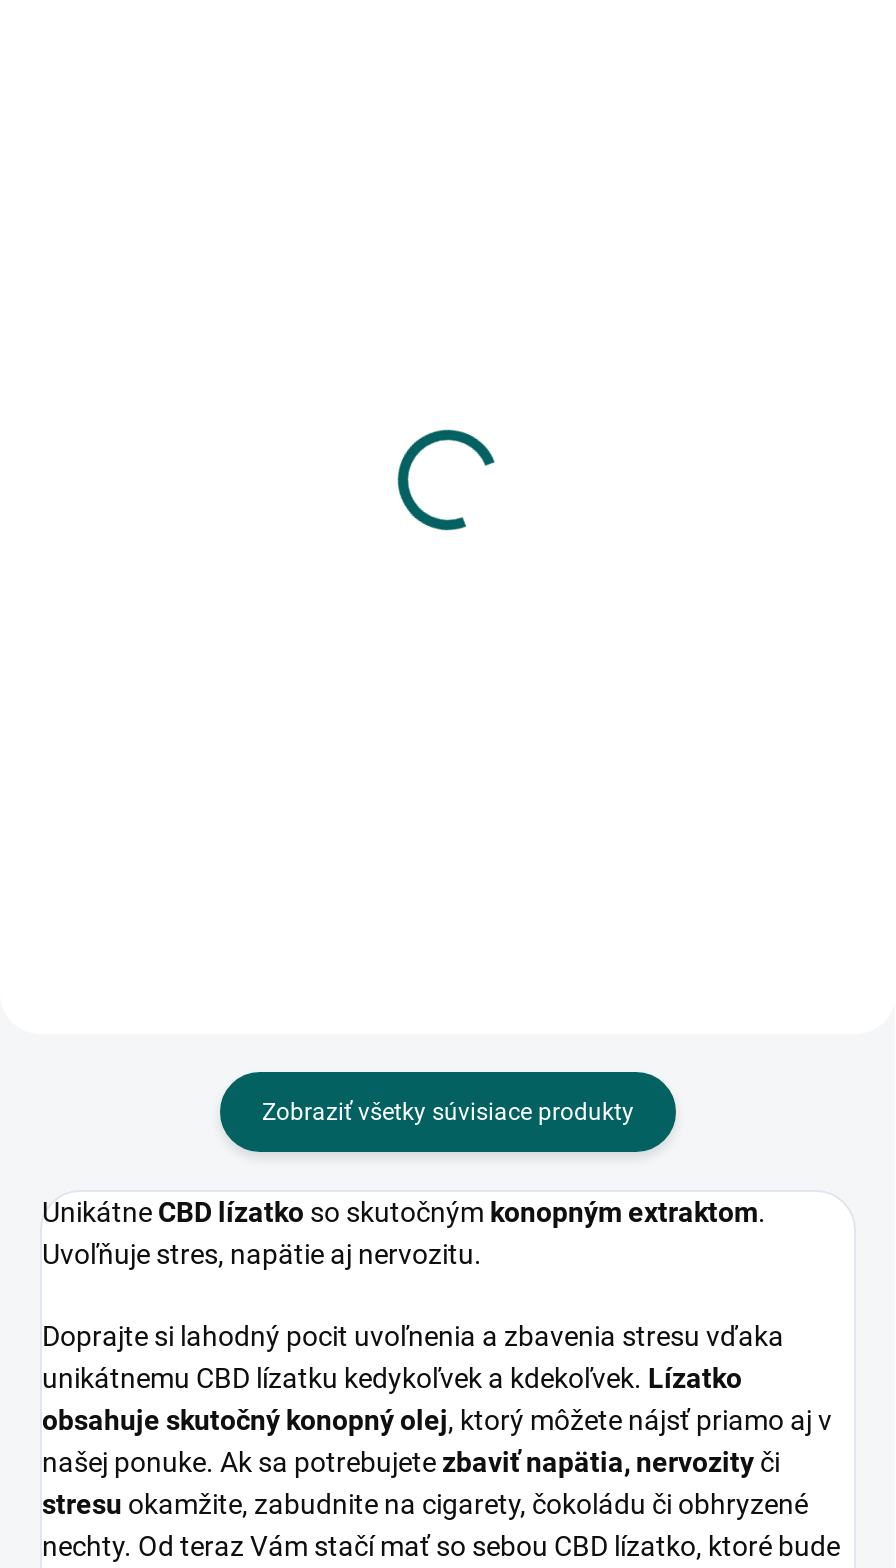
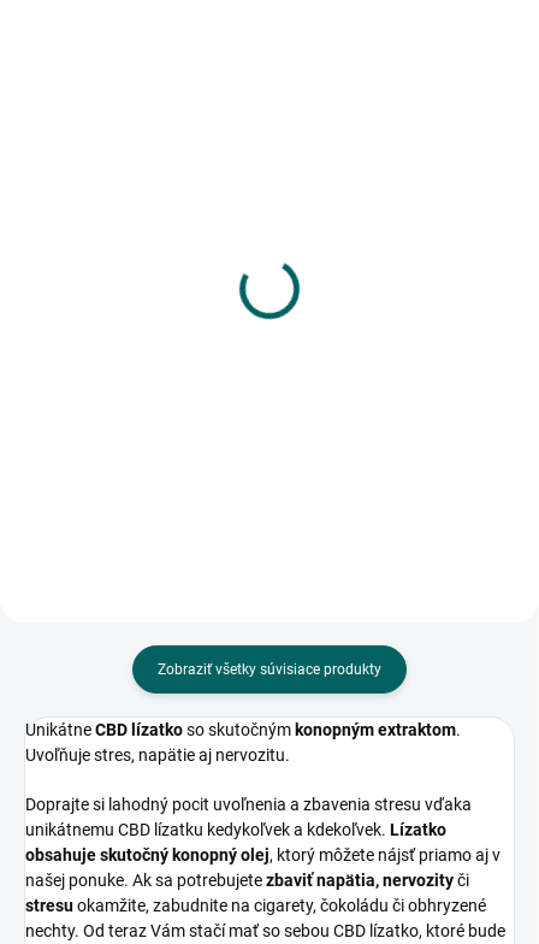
[406,428,498,524] [image] -> [245,259,301,317] [image]

